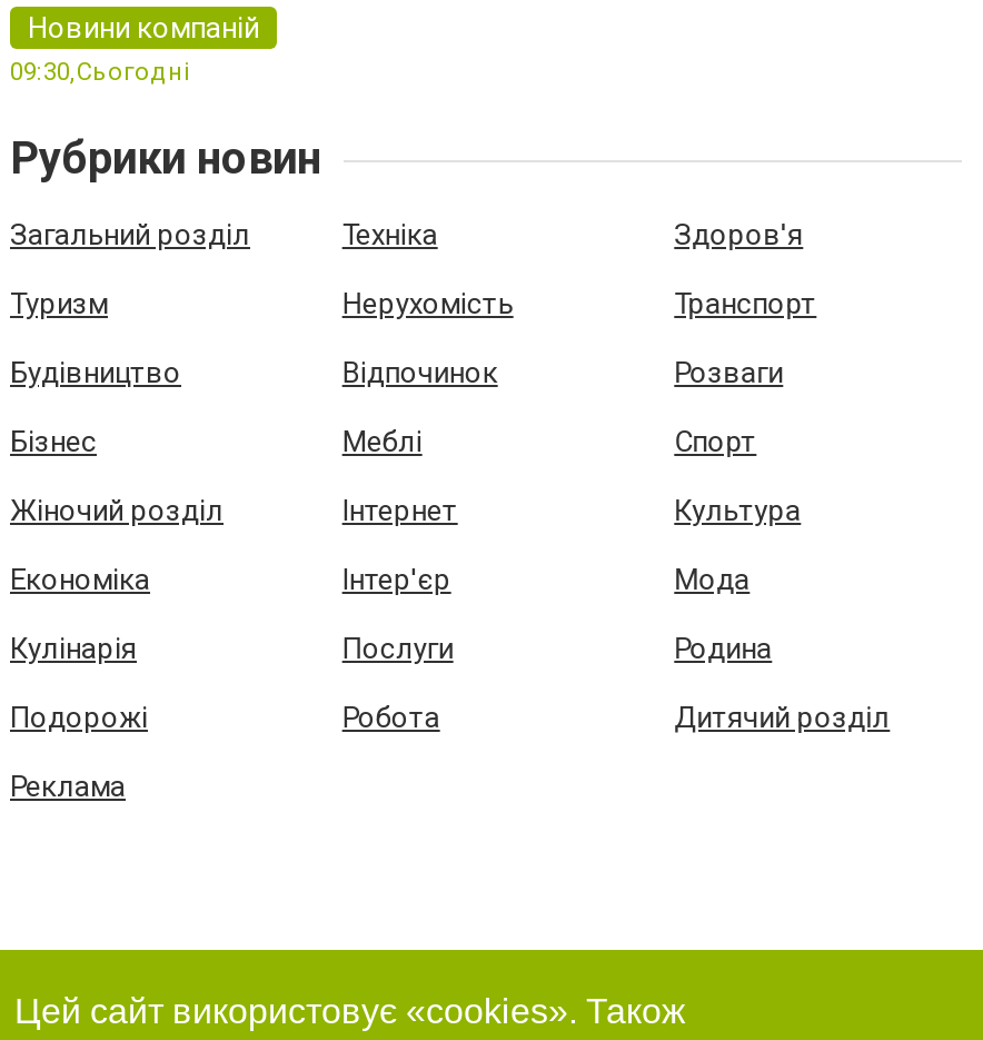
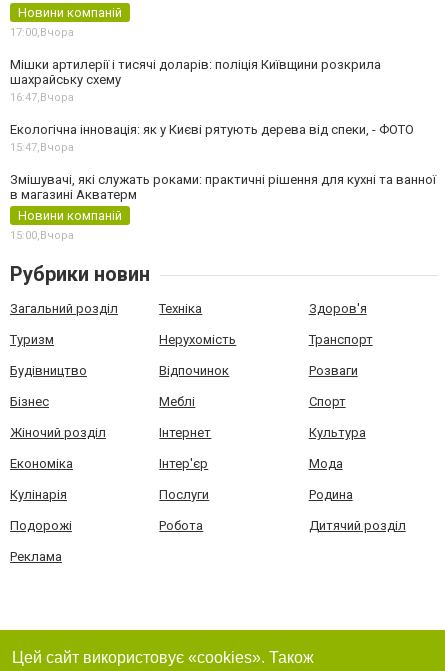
[10,57,190,86] 09:30,Сьогодні -> [10,26,436,242] 17:00,Вчора | Мішки артилерії і тисячі доларів: поліція Київщини розкрила | шахрайську схему | 16:47,Вчора | Екологічна інновація: як у Києві рятують дерева від спеки, - ФОТО | 15:47,Вчора | Змішувачі, які служать роками: практичні рішення для кухні та ванної | в магазині Акватерм | Новини компаній | 15:00,Вчора

